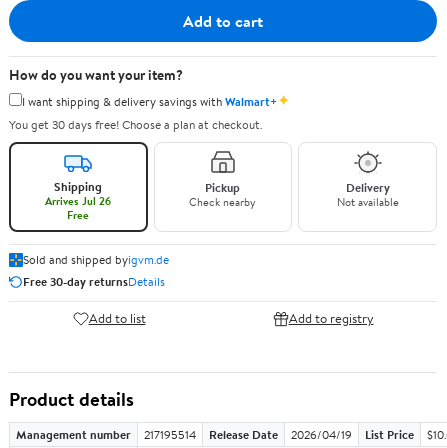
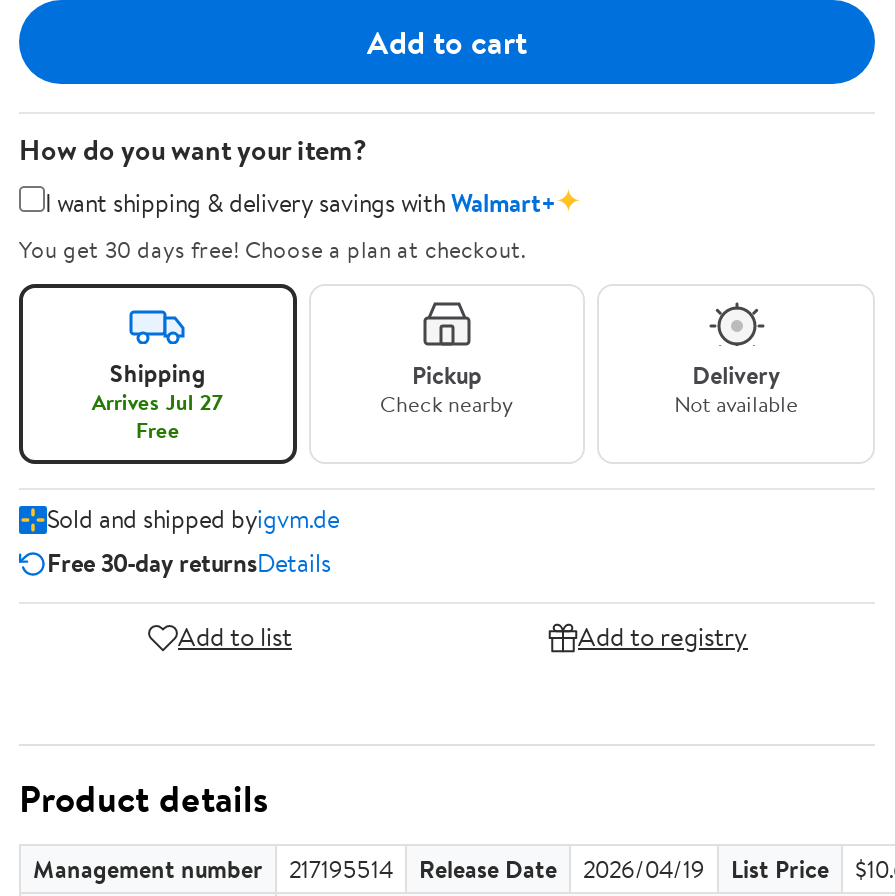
[45,193,111,209] Arrives Jul 26 -> [92,386,224,418] Arrives Jul 27

